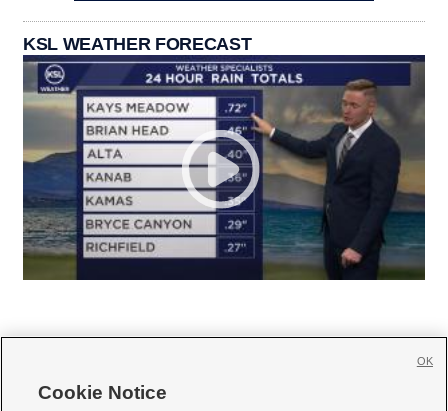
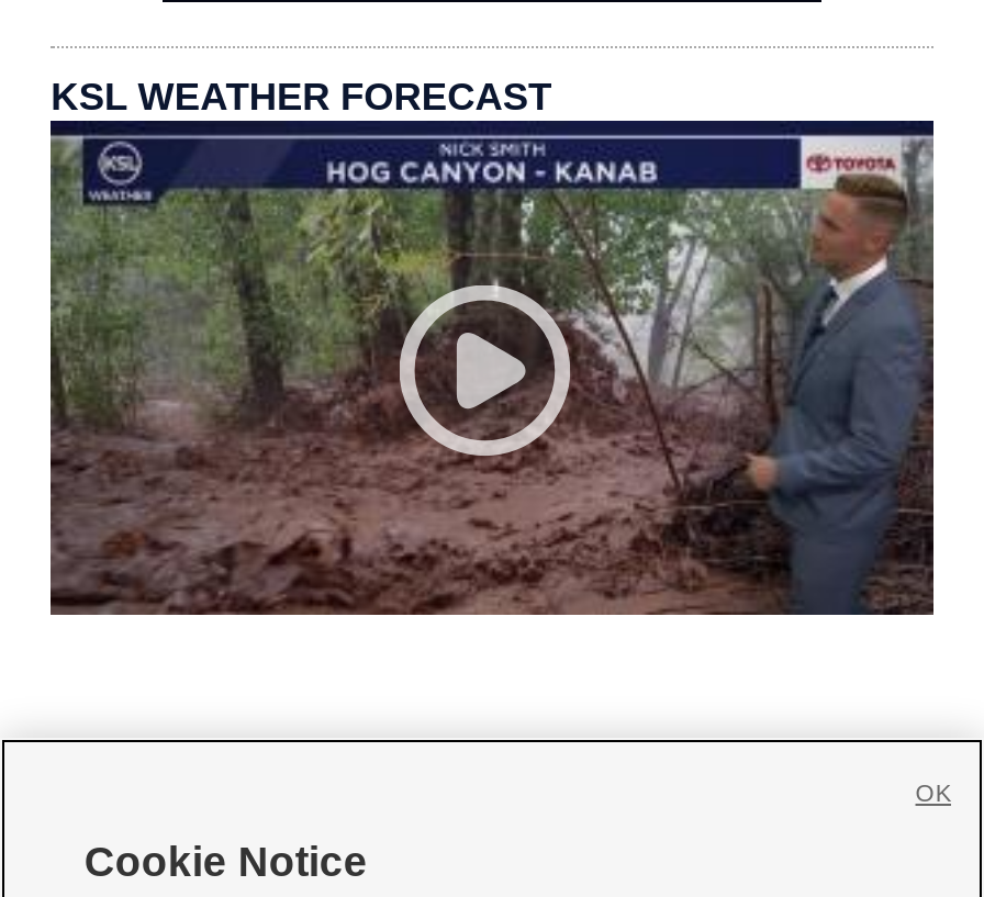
[23,54,425,281] [image] -> [51,120,933,618] [image]

